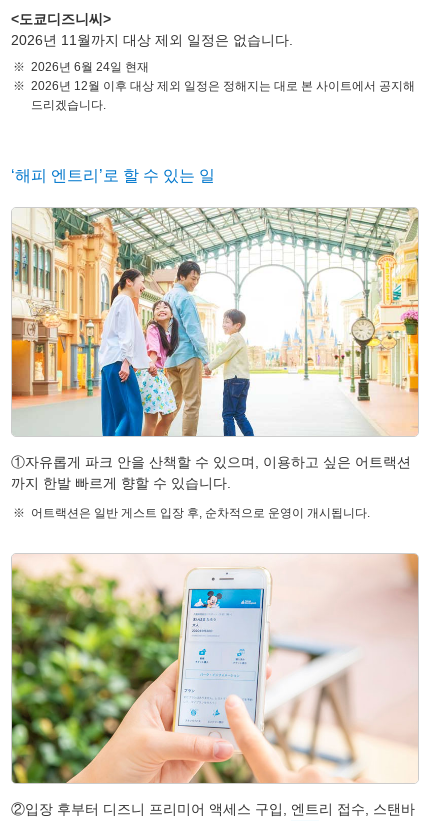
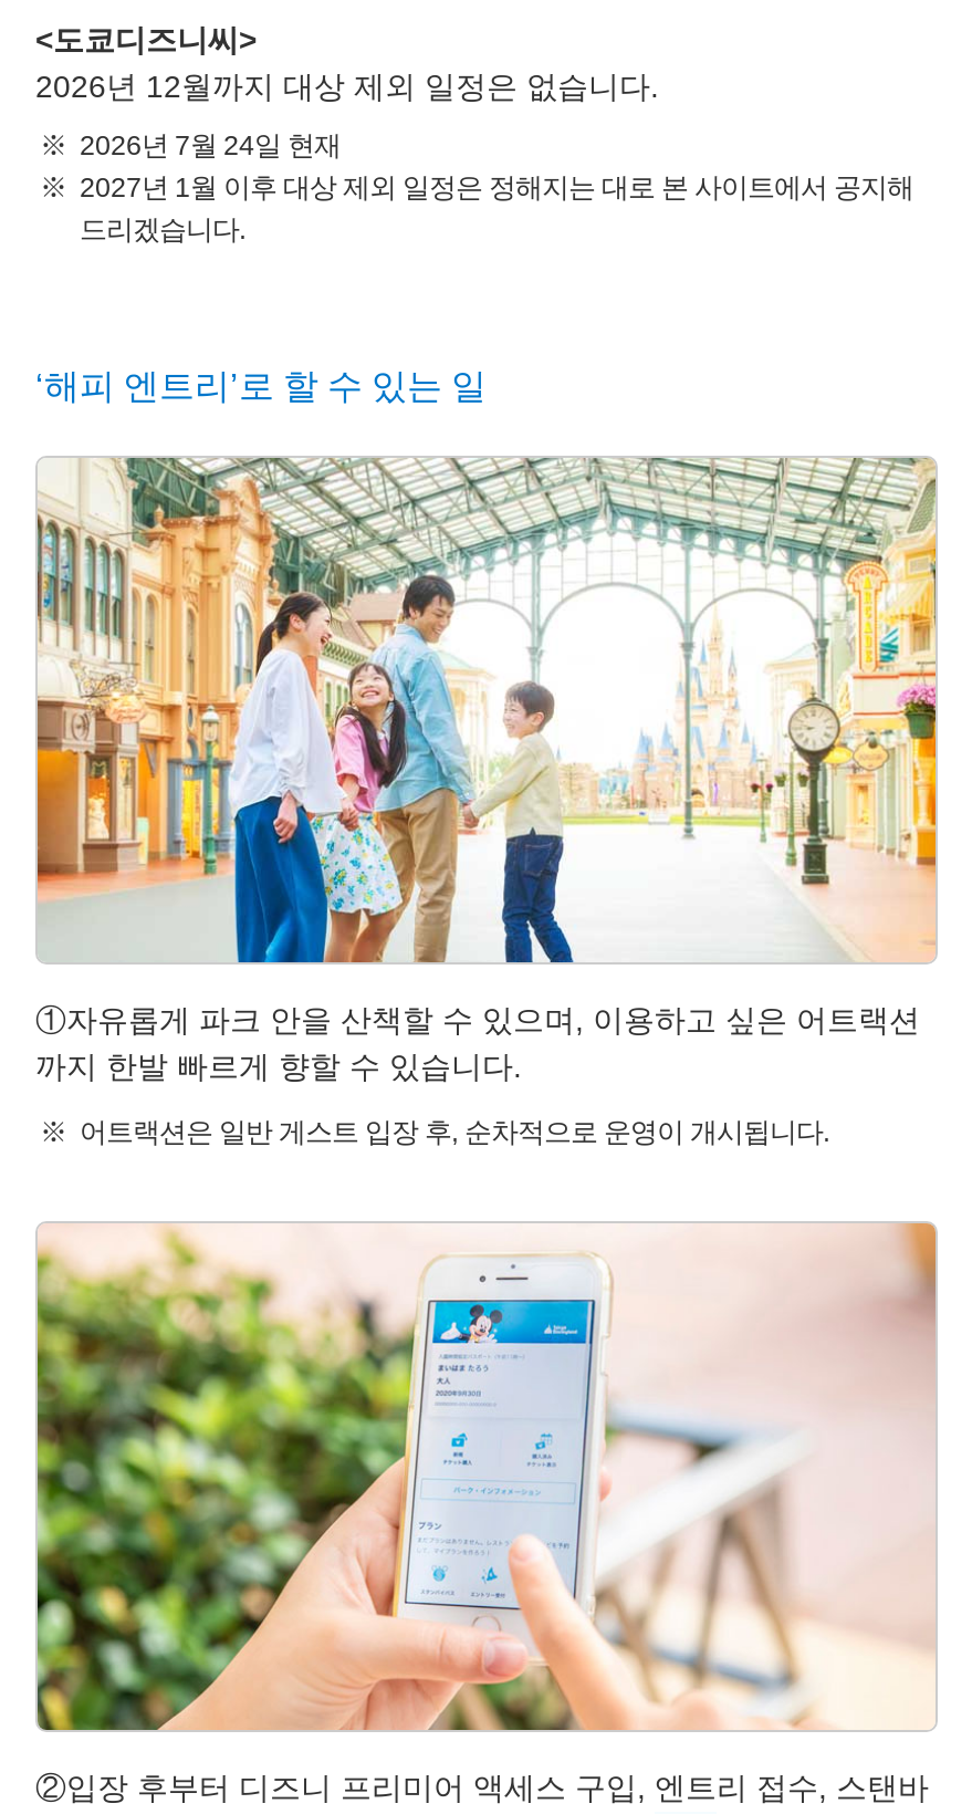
[11,32,293,48] 2026년 11월까지 대상 제외 일정은 없습니다. -> [35,69,659,104] 2026년 12월까지 대상 제외 일정은 없습니다.
[31,60,149,74] 2026년 6월 24일 현재 -> [80,131,341,161] 2026년 7월 24일 현재
[31,79,415,93] 2026년 12월 이후 대상 제외 일정은 정해지는 대로 본 사이트에서 공지해 -> [80,173,913,204] 2027년 1월 이후 대상 제외 일정은 정해지는 대로 본 사이트에서 공지해

